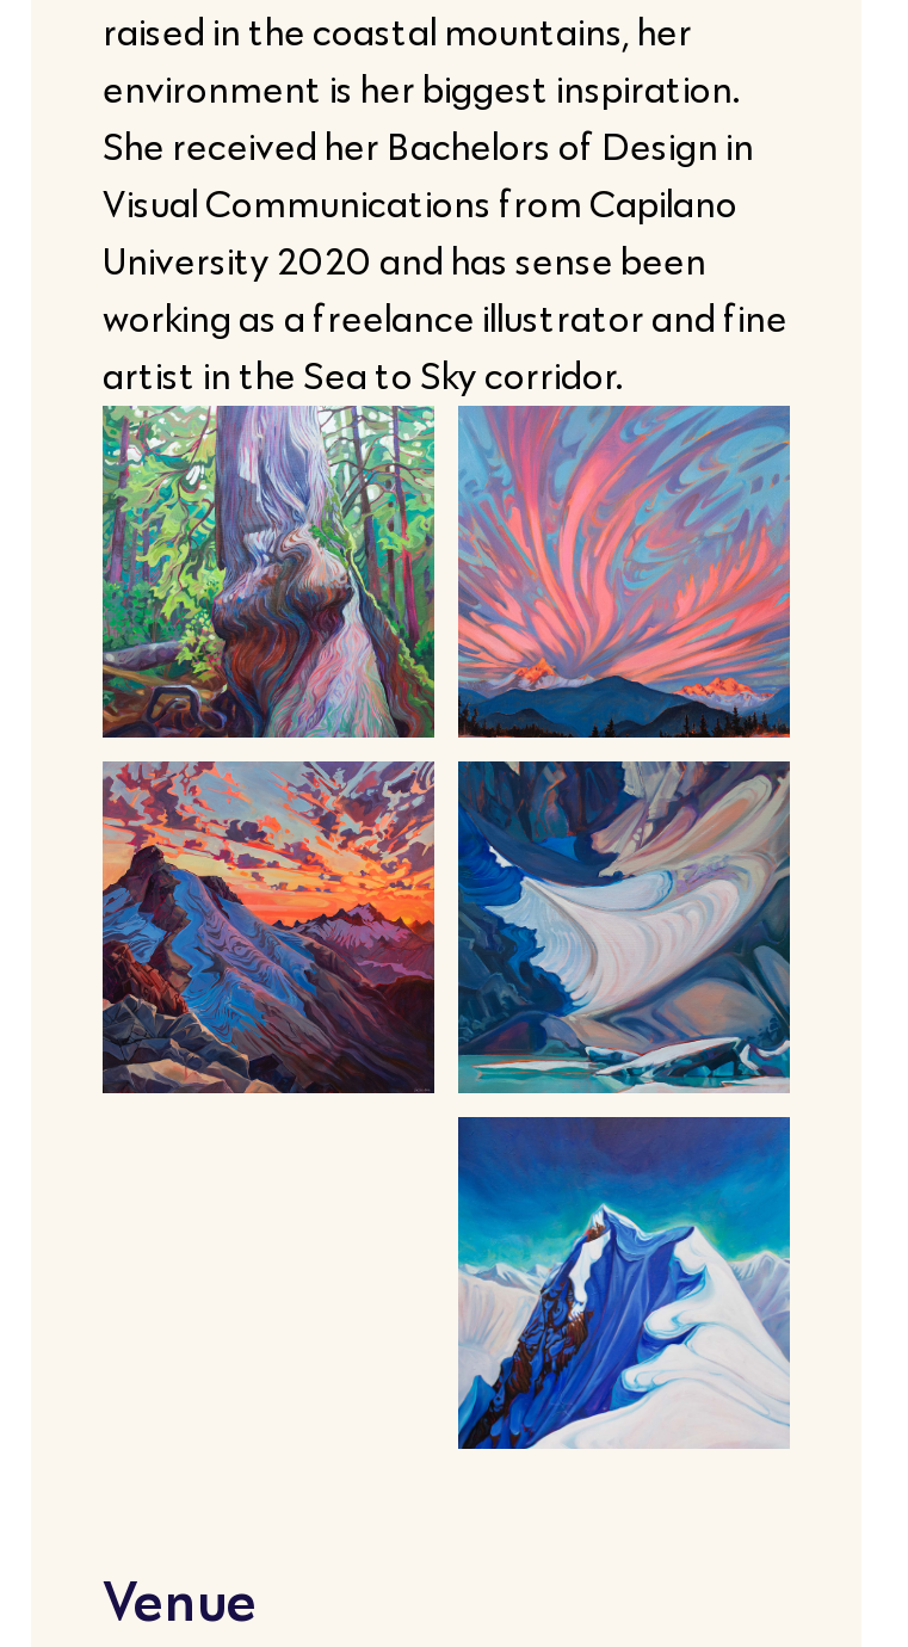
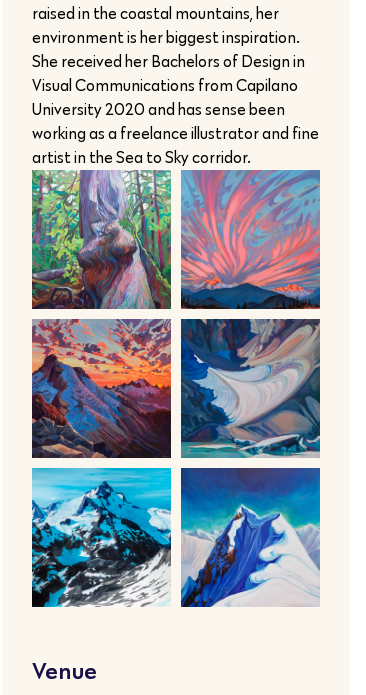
none -> [31,467,172,608] [image]

